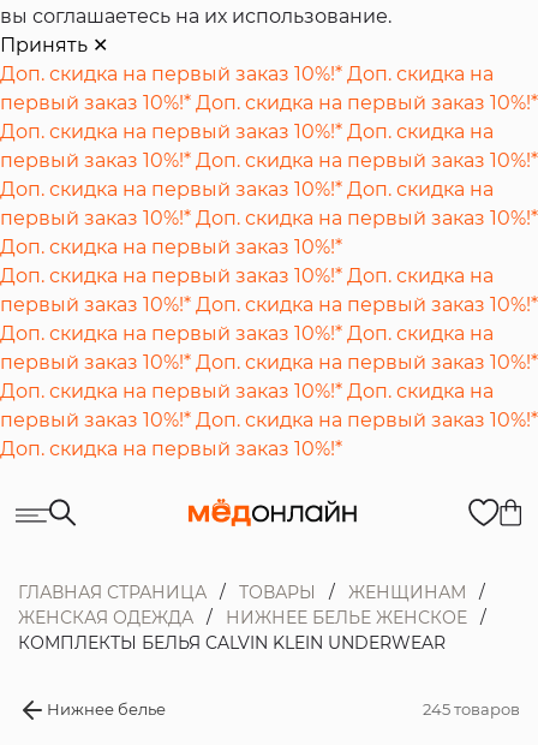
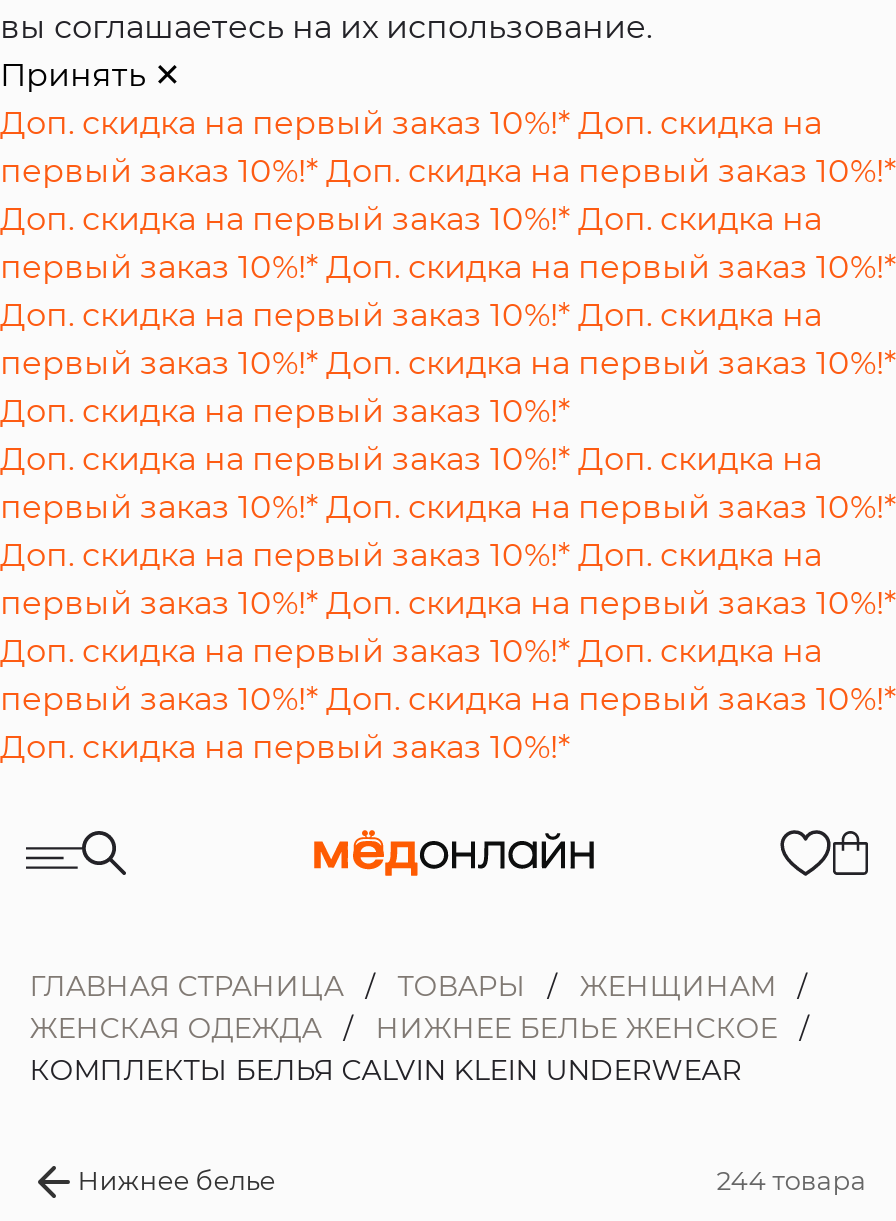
[423,700,520,719] 245 товаров -> [716,1165,866,1197] 244 товара

